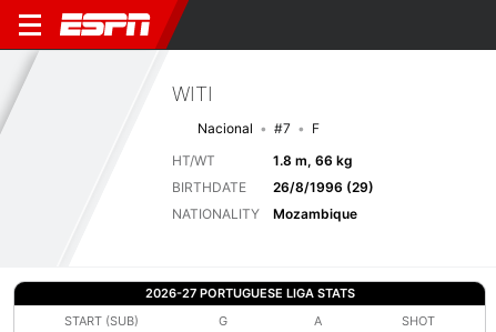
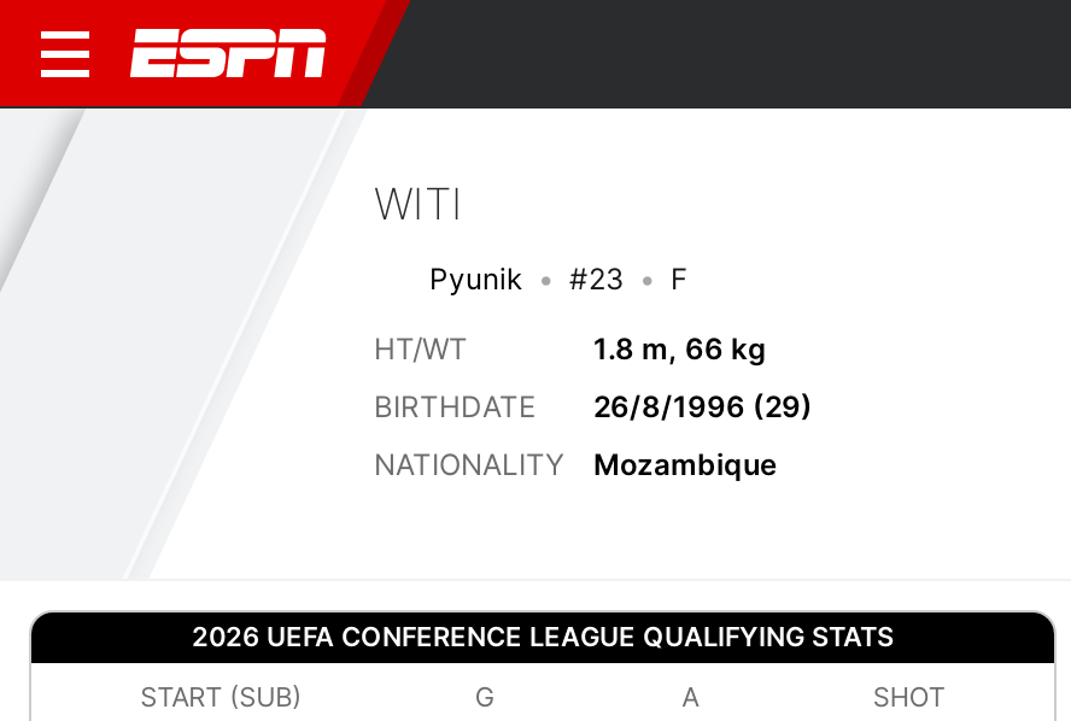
[198,119,291,136] Nacional | #7 -> [429,259,625,295] Pyunik | #23
[145,285,355,301] 2026-27 PORTUGUESE LIGA STATS -> [192,620,894,653] 2026 UEFA CONFERENCE LEAGUE QUALIFYING STATS

